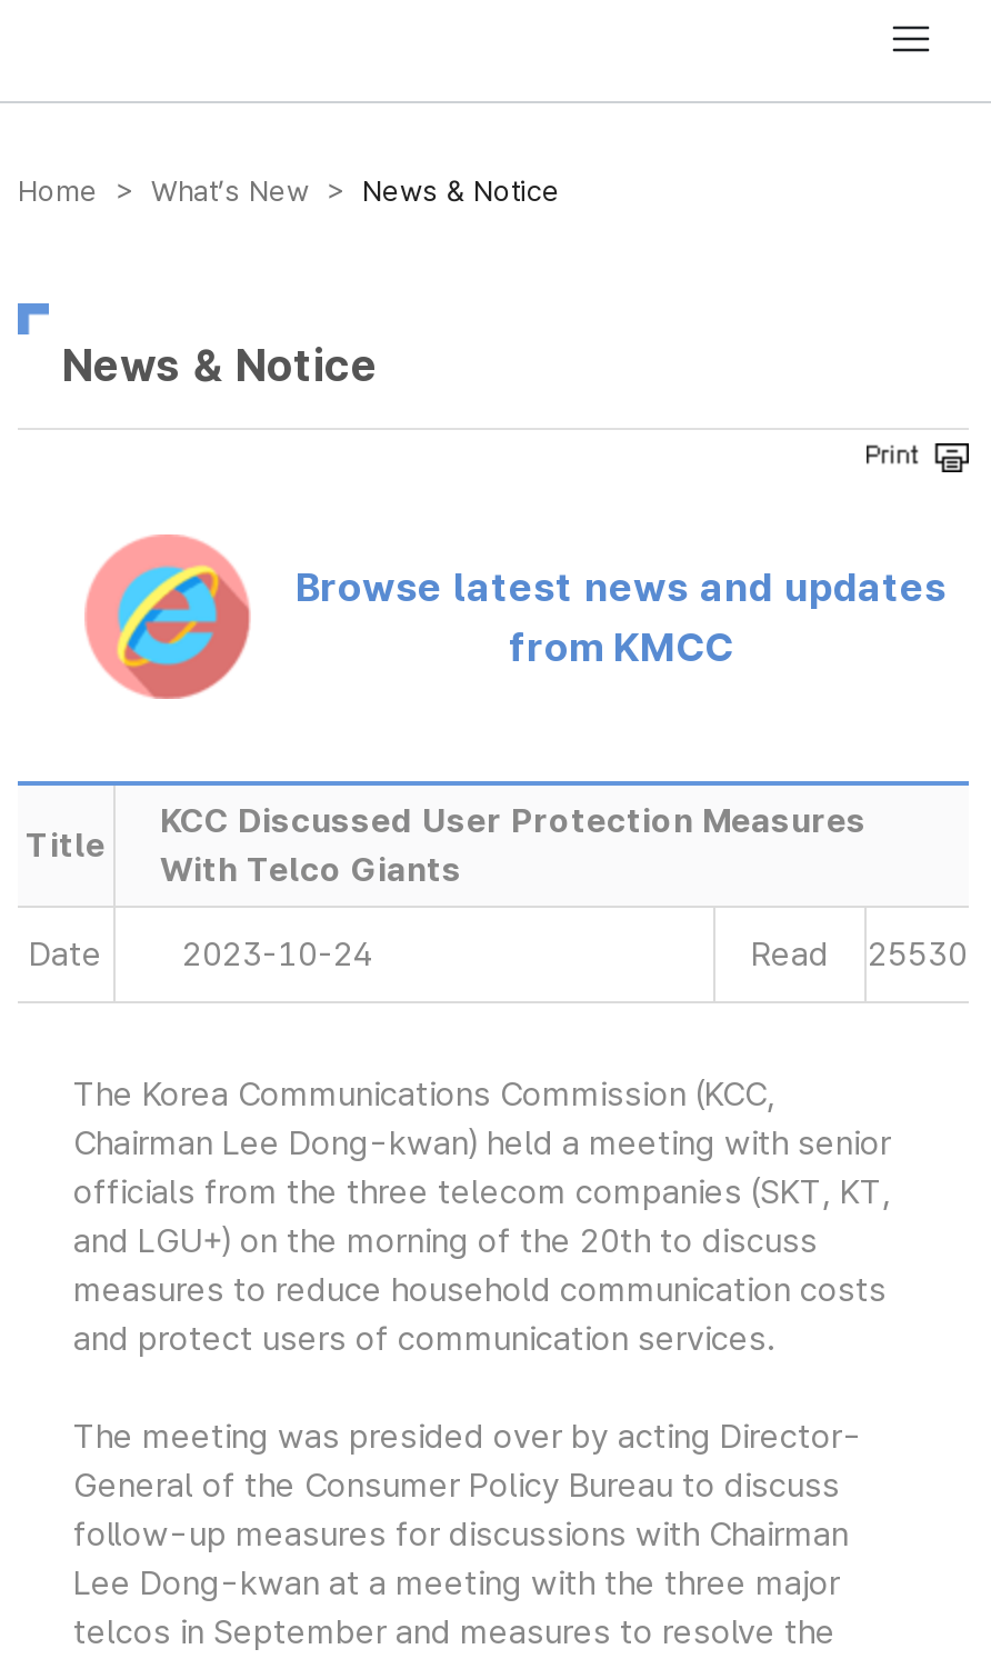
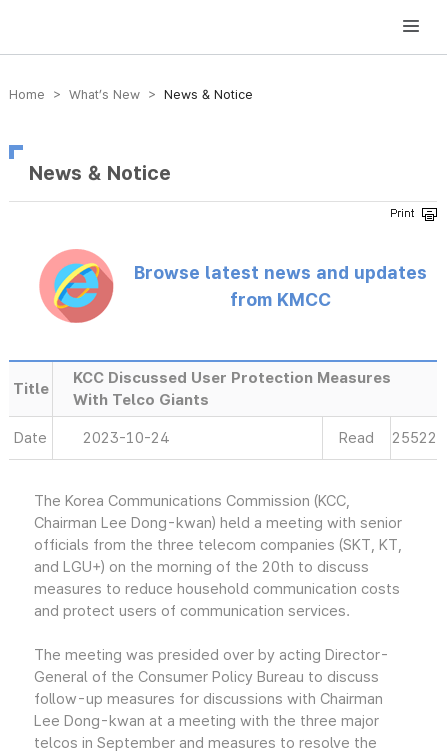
[751,935,968,975] Read 25530 -> [339,429,436,447] Read 25522

